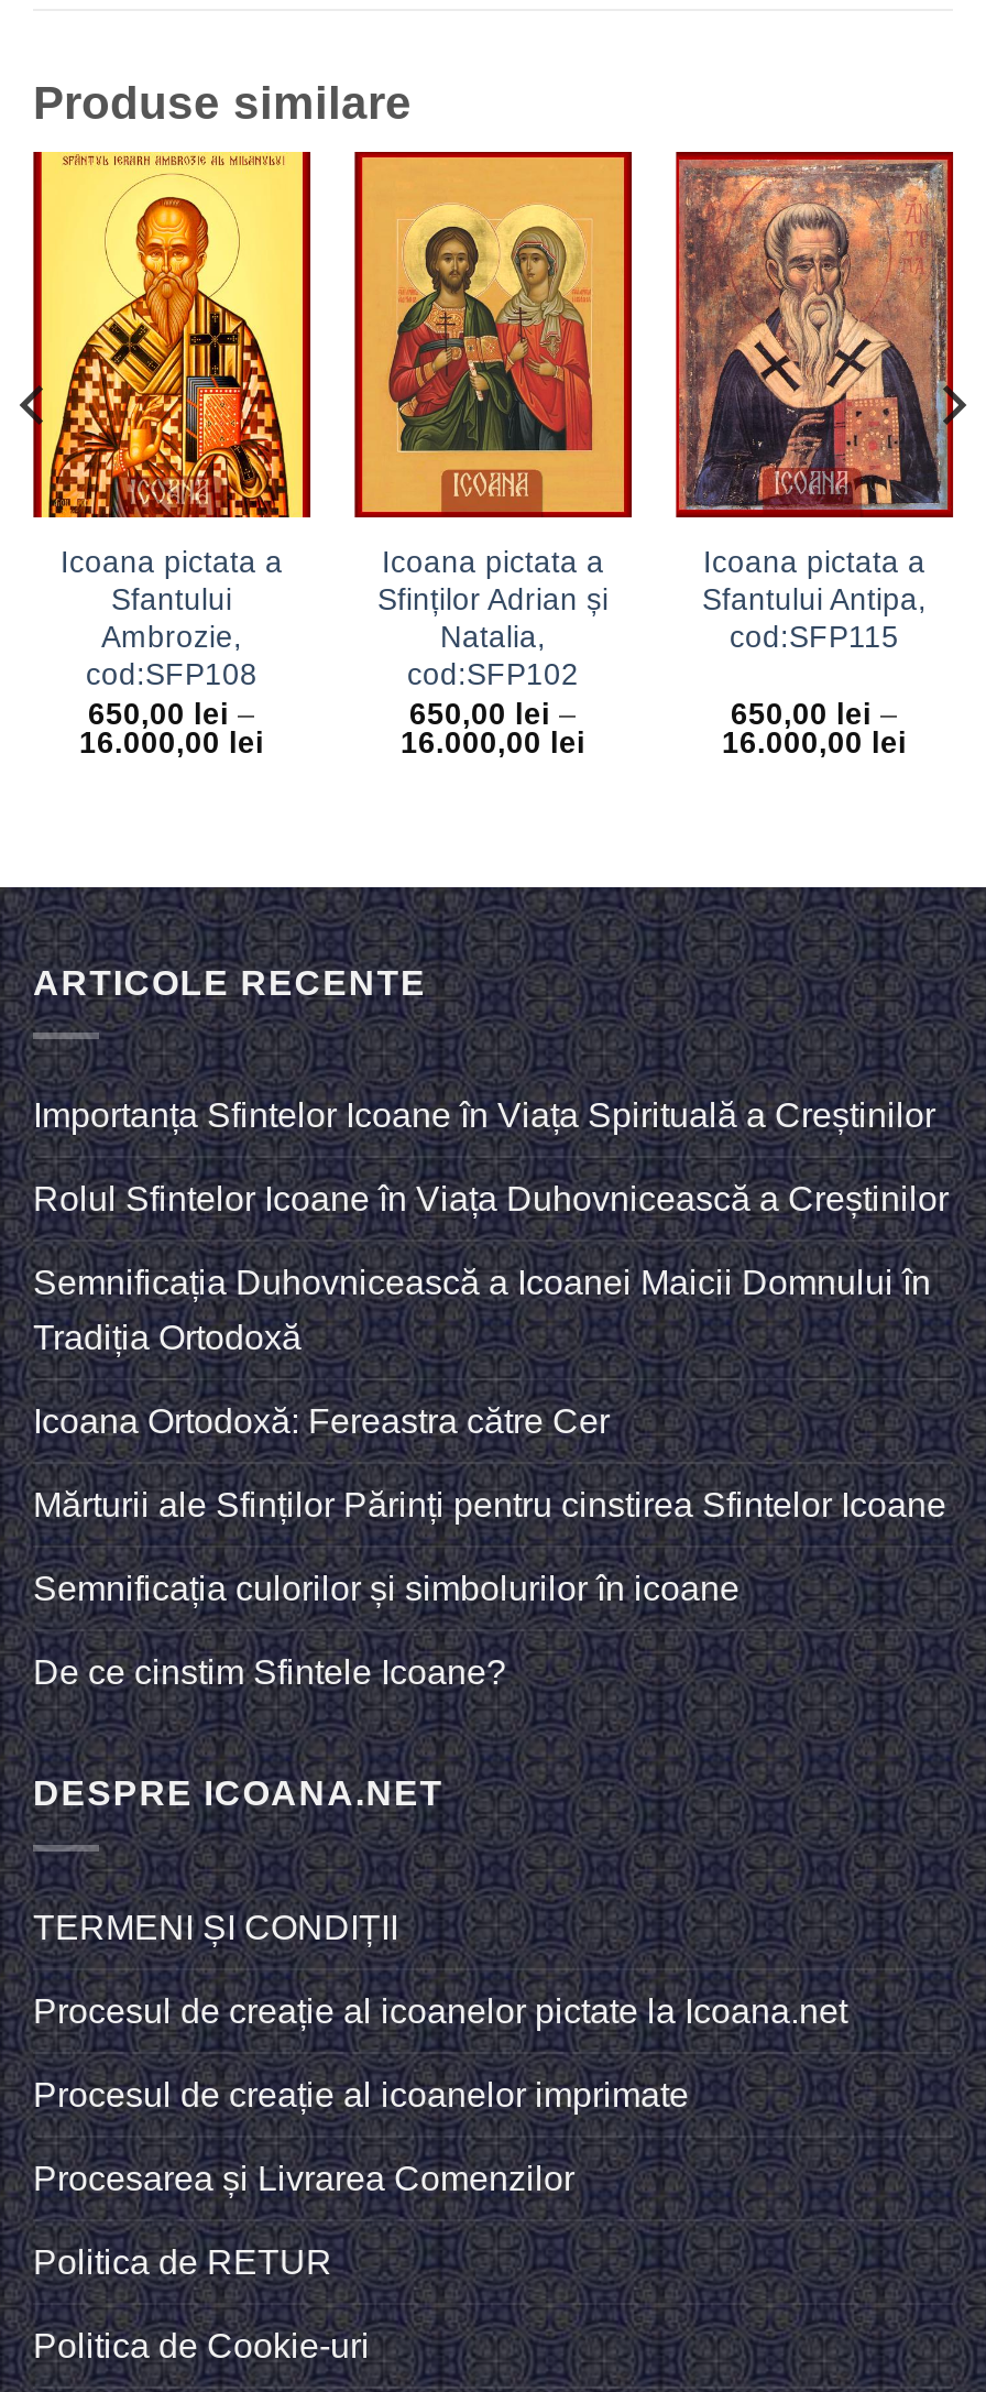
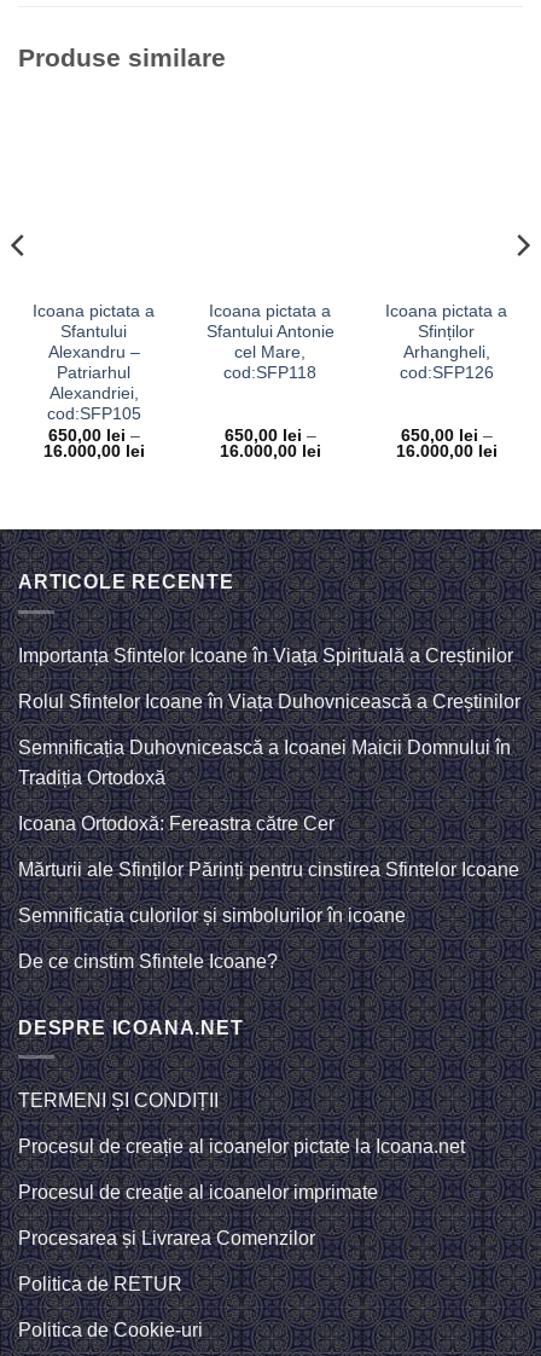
[18,149,313,521] [image] -> none
[352,149,634,521] [image] -> none
[673,149,968,521] [image] -> none
[377,584,609,692] Sfinților Adrian și | Natalia, | cod:SFP102 -> [206,322,335,381] Sfantului Antonie | cel Mare, | cod:SFP118
[702,584,926,654] Sfantului Antipa, | cod:SFP115 -> [400,322,494,381] Sfinților | Arhangheli, | cod:SFP126
[86,621,258,692] Ambrozie, | cod:SFP108 -> [47,343,141,423] Alexandru – | Patriarhul | Alexandriei, | cod:SFP105

